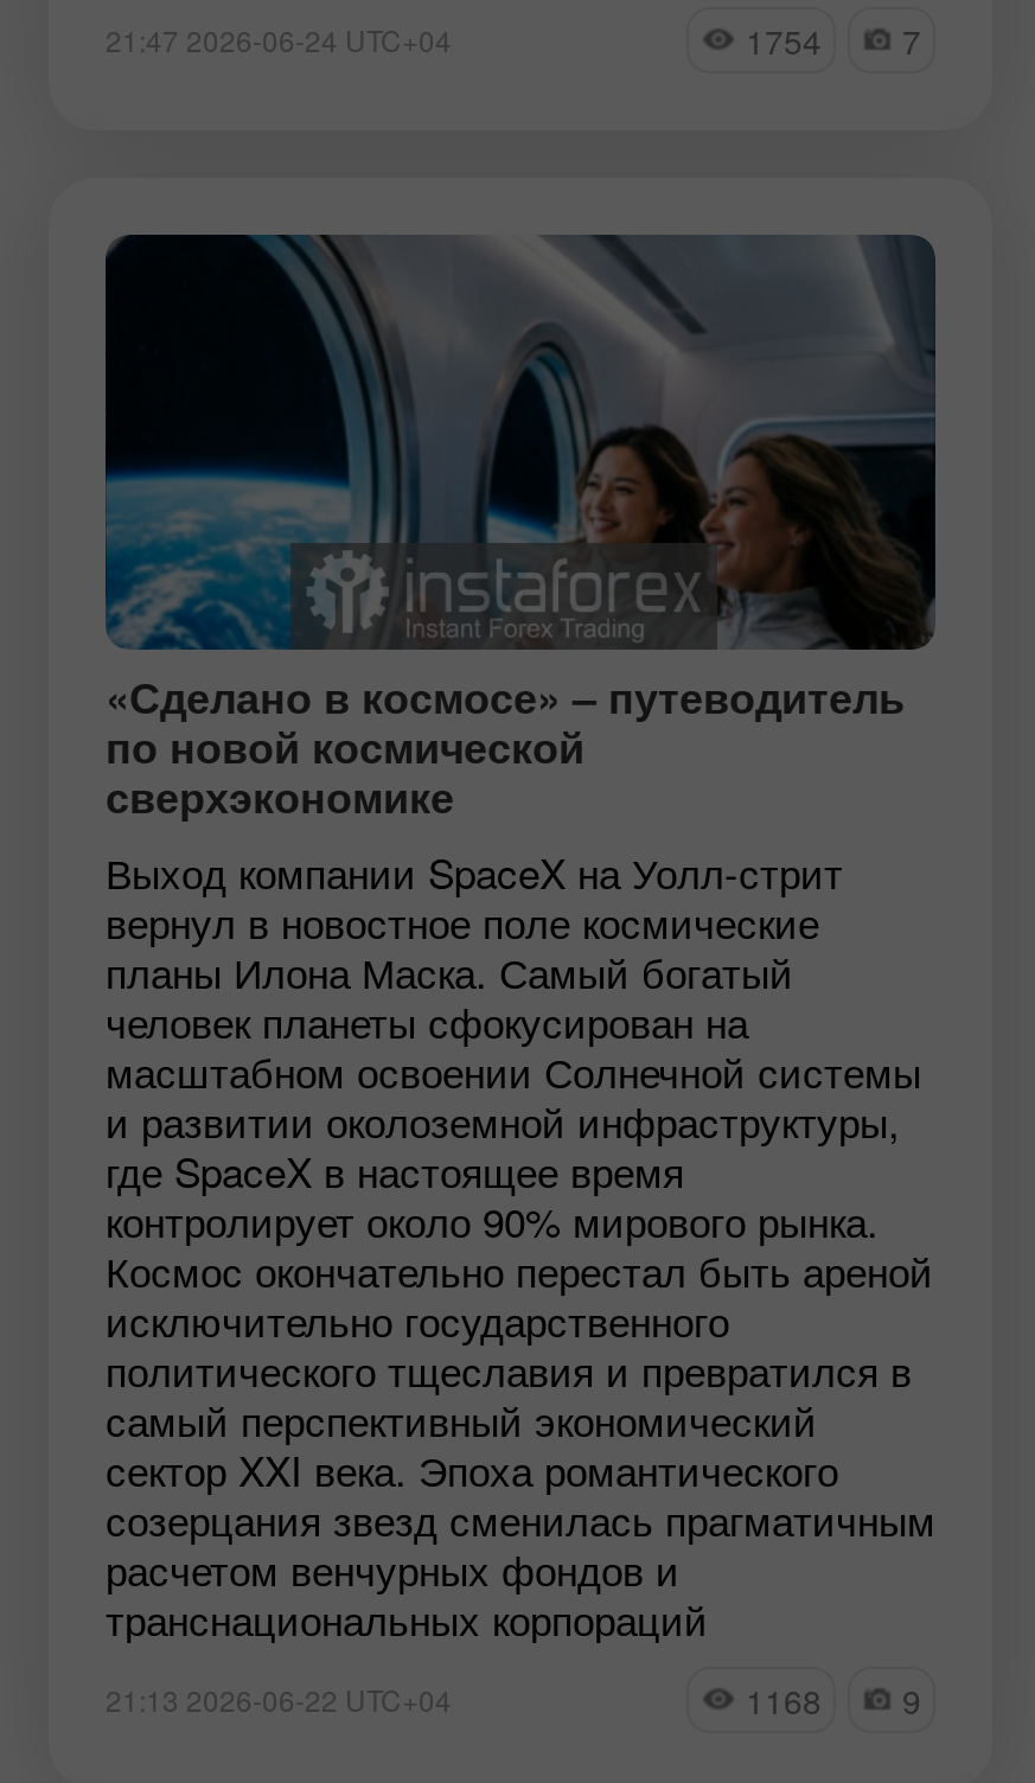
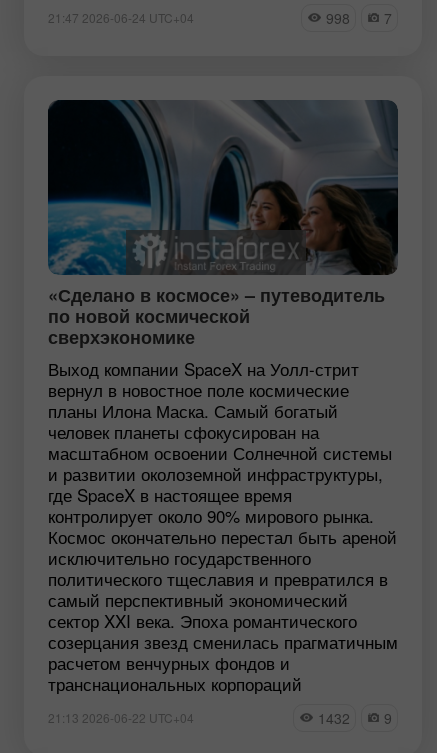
[746,17,921,64] 1754 7 -> [326,8,392,28] 998 7
[746,1676,921,1724] 1168 9 -> [318,708,392,728] 1432 9

